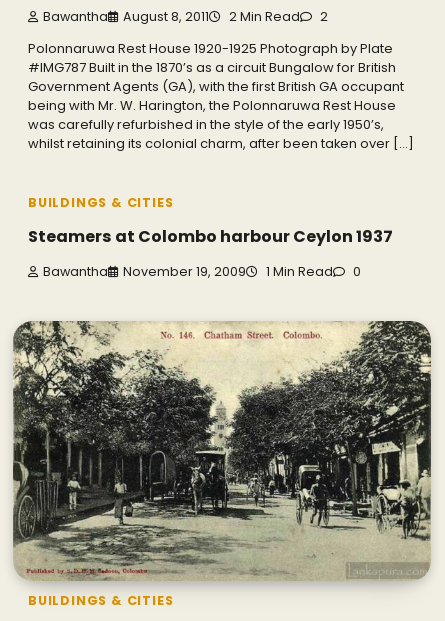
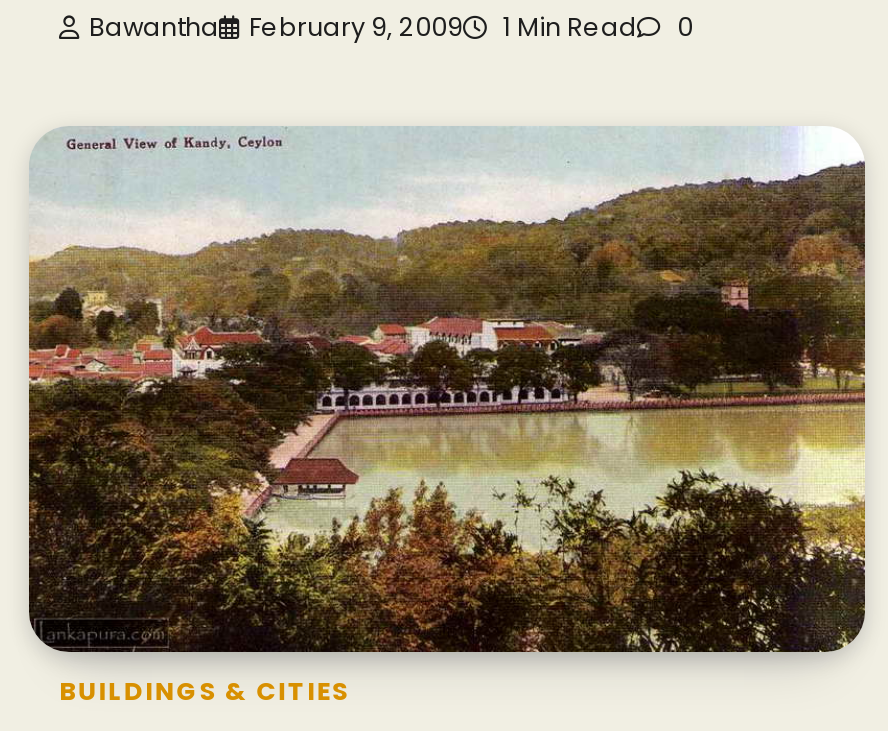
[28,8,414,280] August 8, 2011 | 2 Min Read | 2 | Polonnaruwa Rest House 1920-1925 Photograph by Plate | #IMG787 Built in the 1870’s as a circuit Bungalow for British | Government Agents (GA), with the first British GA occupant | being with Mr. W. Harington, the Polonnaruwa Rest House | was carefully refurbished in the style of the early 1950’s, | whilst retaining its colonial charm, after been taken over […] | BUILDINGS & CITIES | Steamers at Colombo harbour Ceylon 1937 | Bawantha | November 19, 2009 -> [249,9,463,43] February 9, 2009
[13,320,432,582] [image] -> [27,147,867,655] [image]

